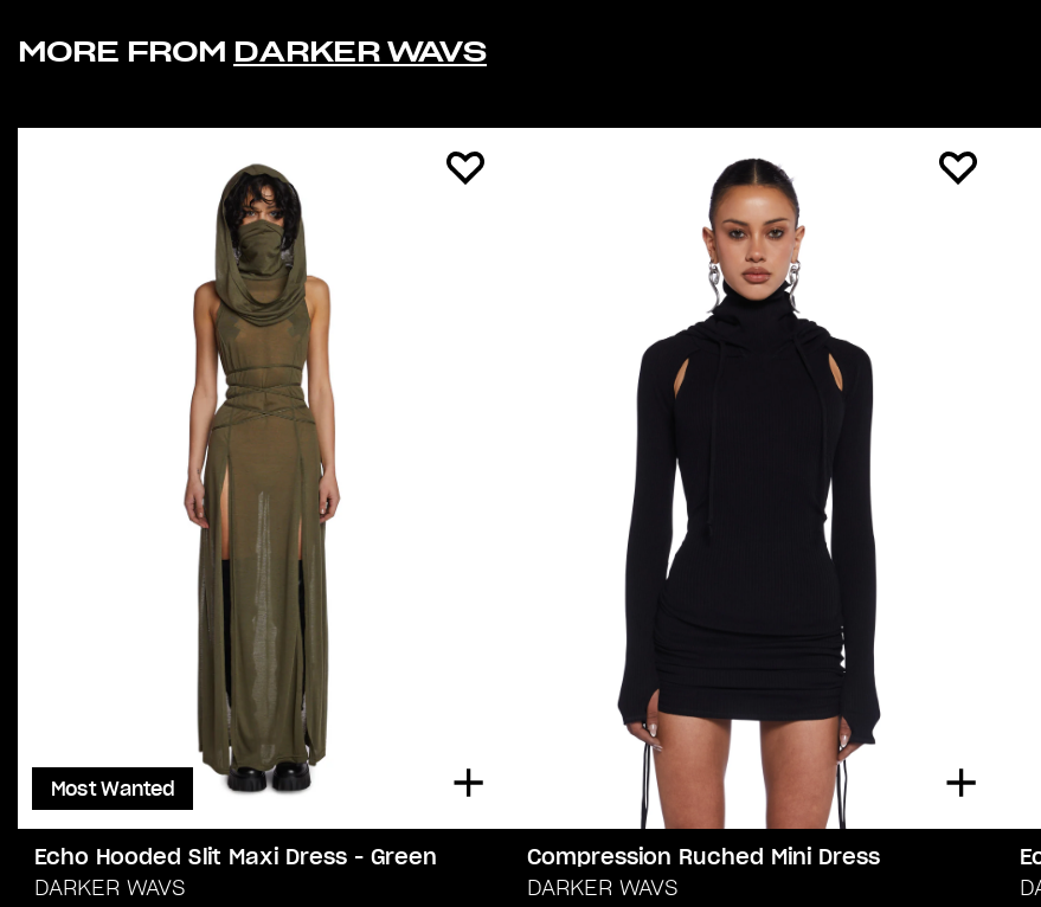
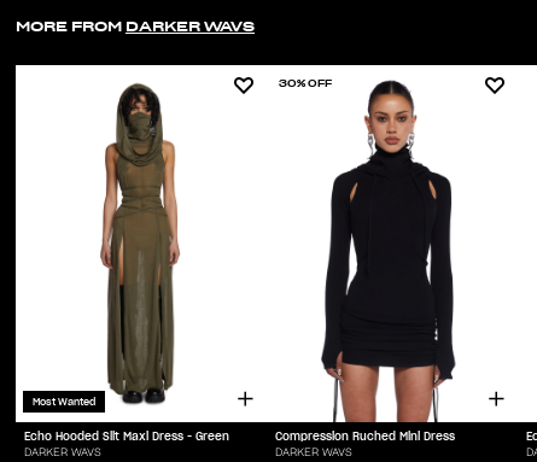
none -> [279,77,332,89] 30% OFF

